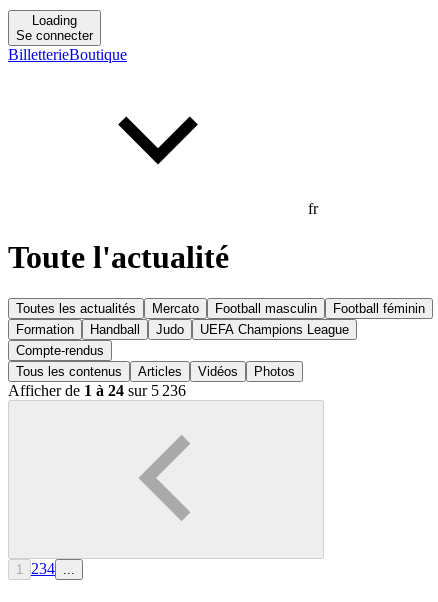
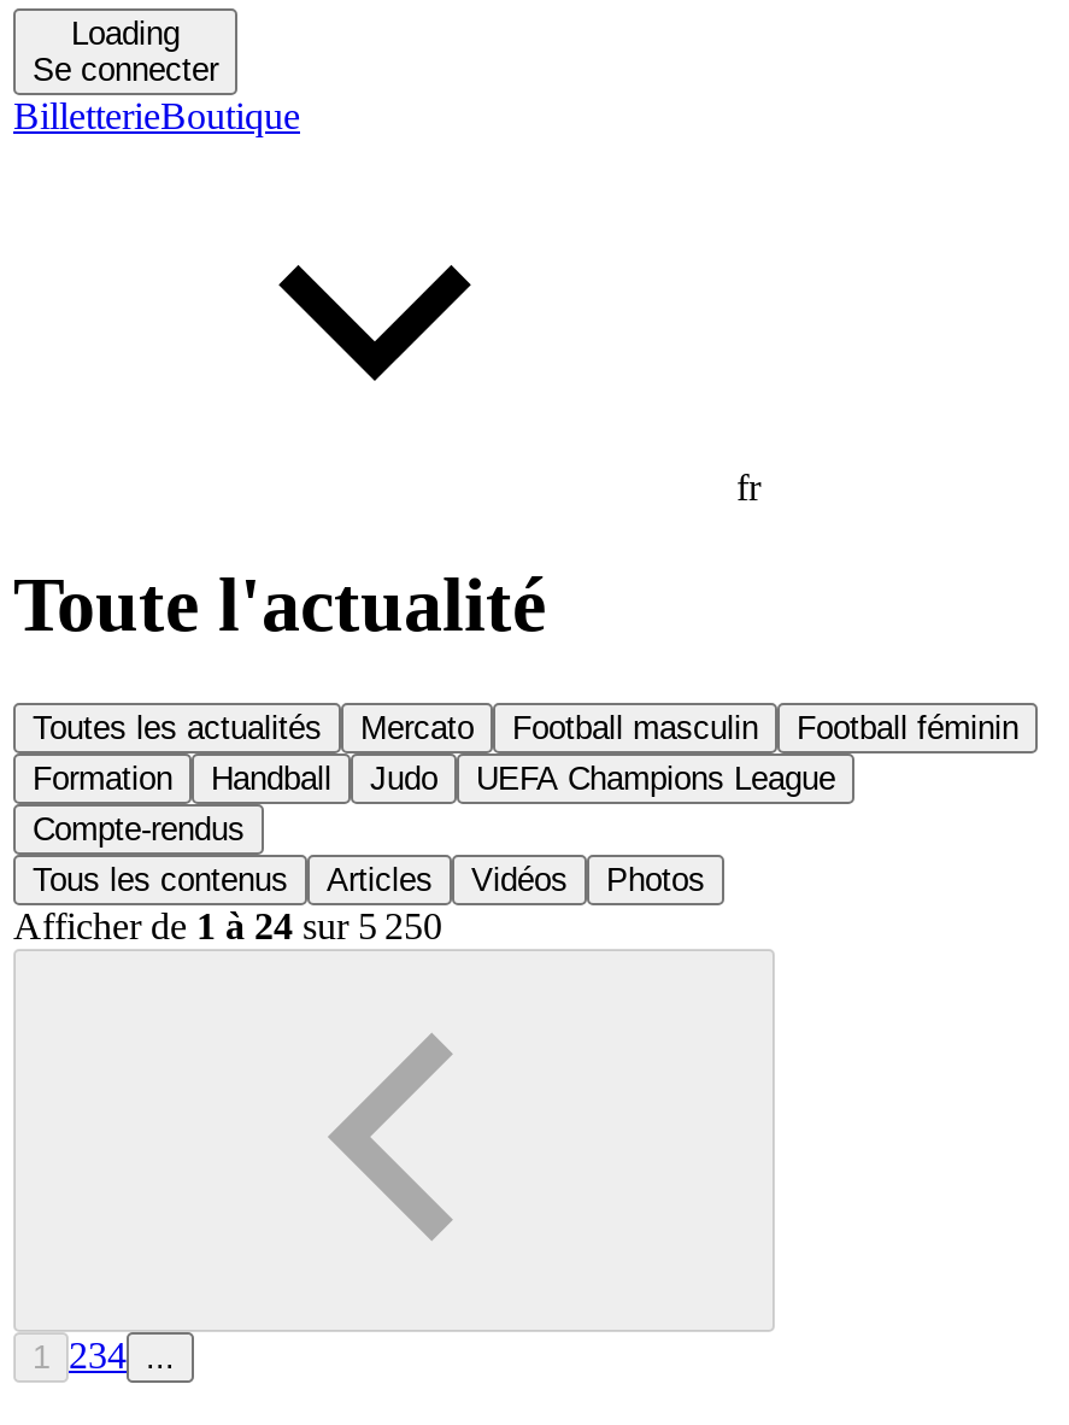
[8,382,186,399] Afficher de1 à 24sur 5 236 -> [13,905,442,946] Afficher de1 à 24sur 5 250

